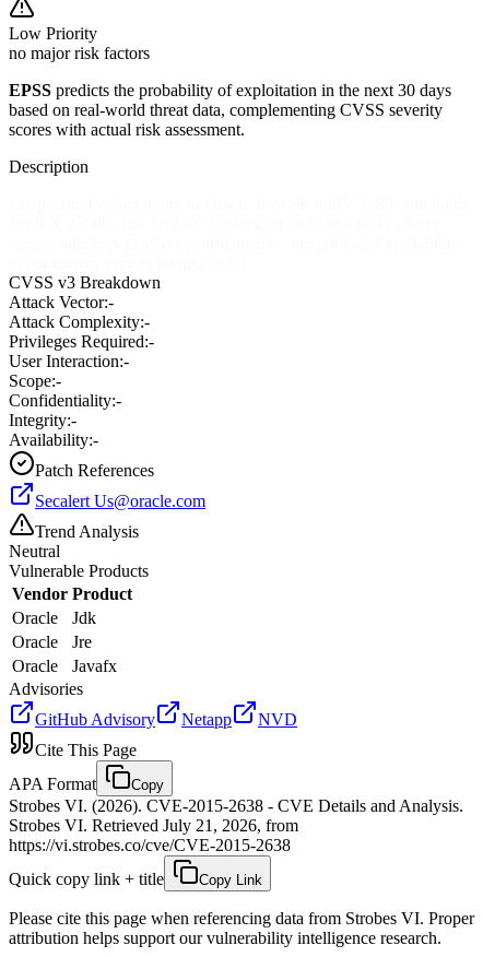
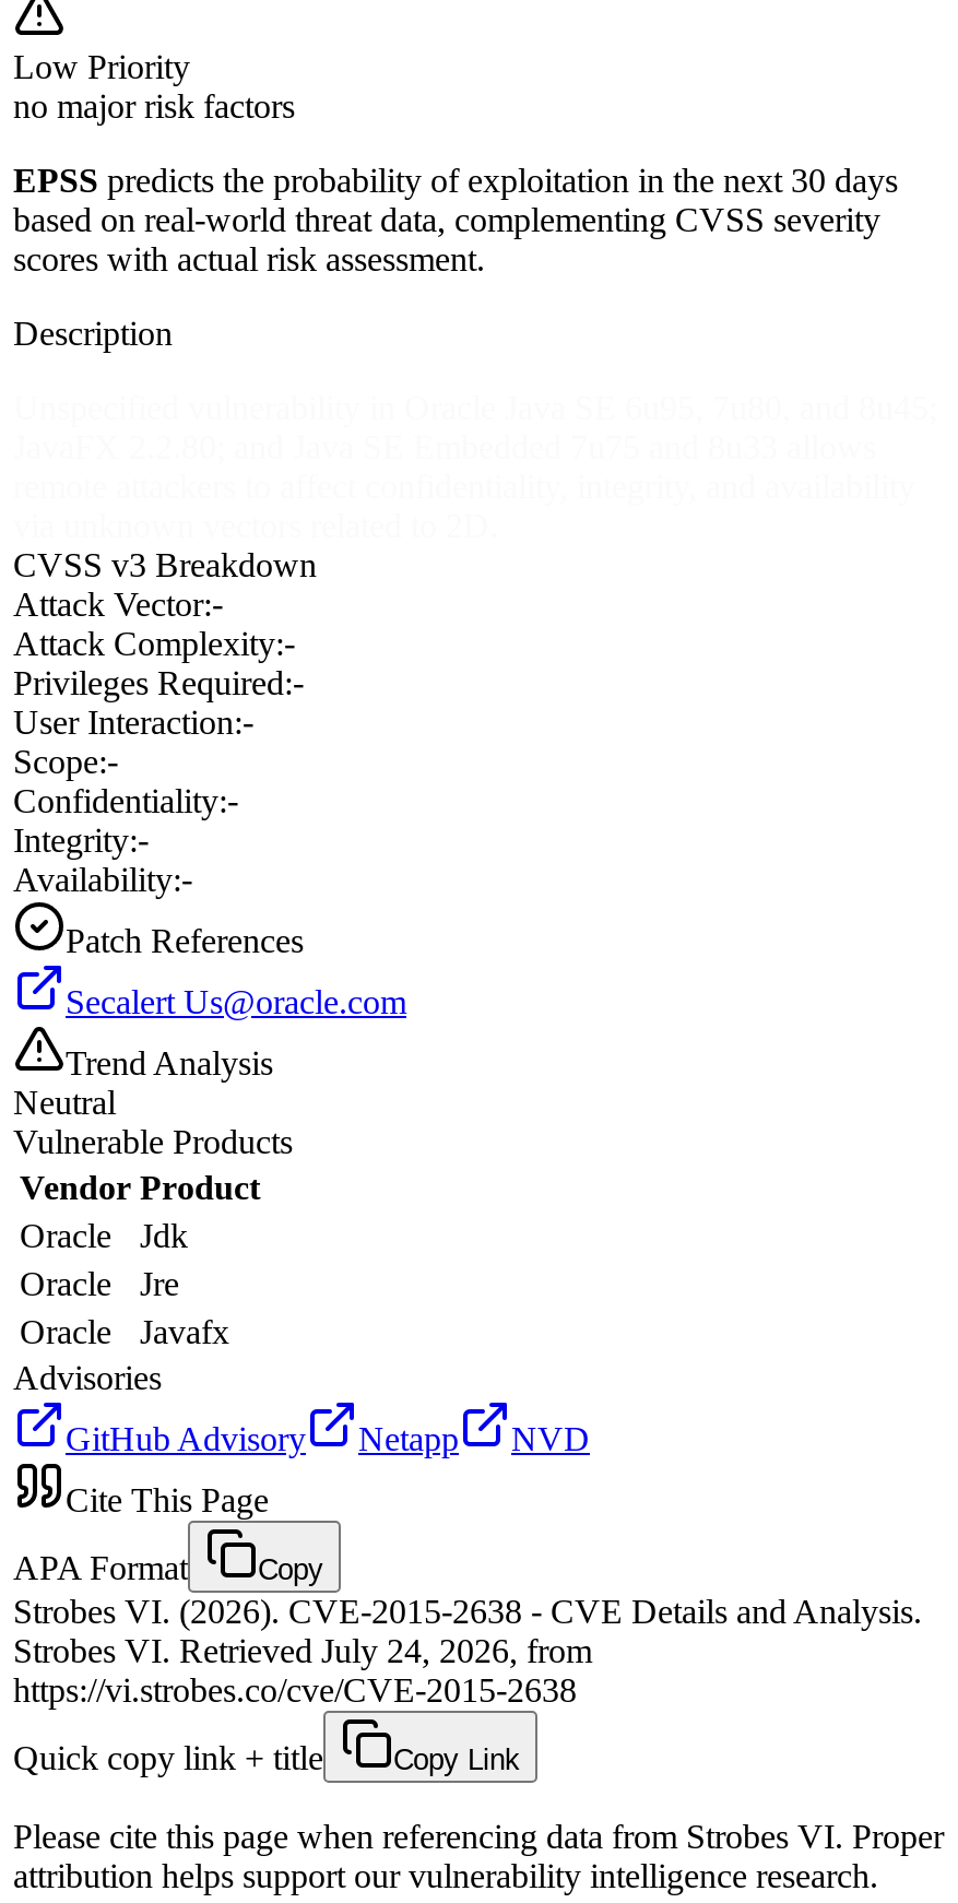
[9,816,298,835] Strobes VI. Retrieved July 21, 2026, from -> [13,1632,592,1669] Strobes VI. Retrieved July 24, 2026, from

